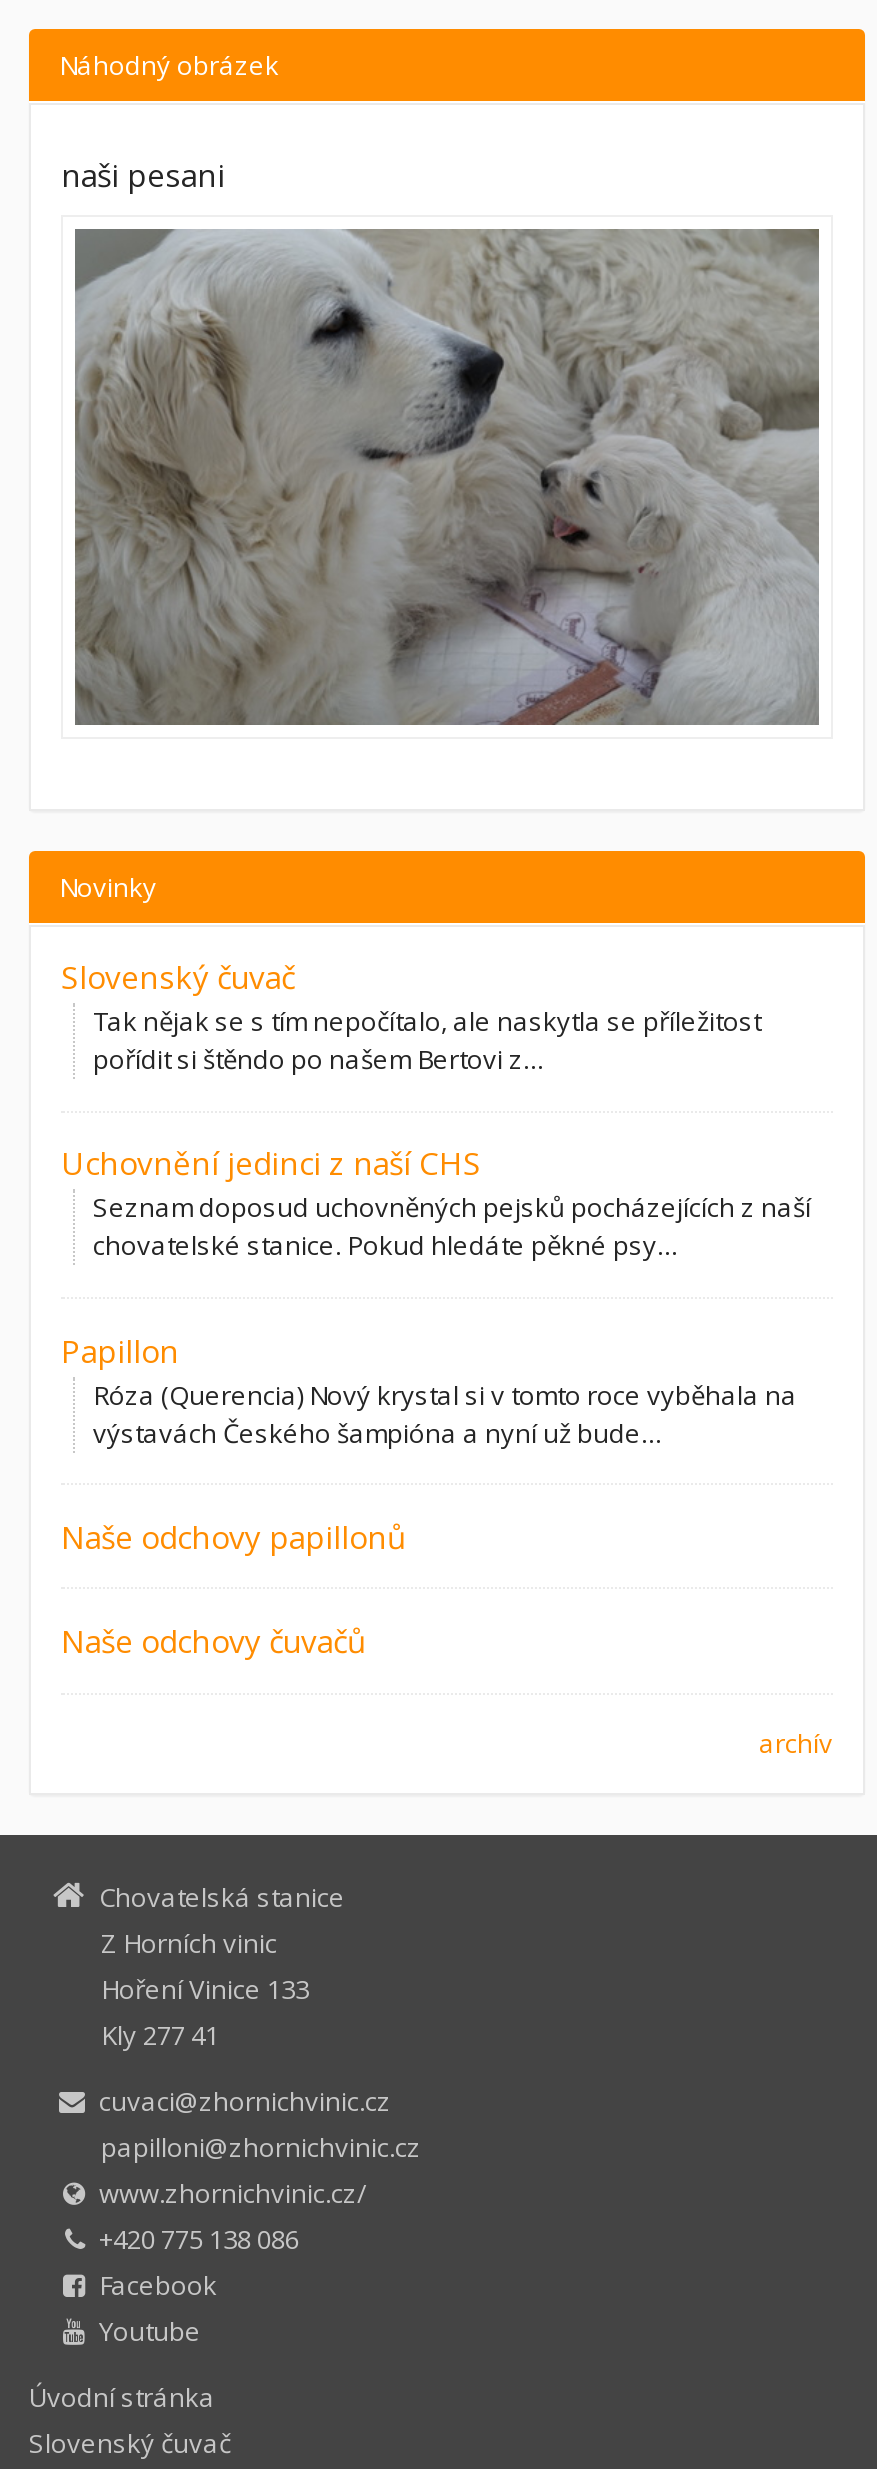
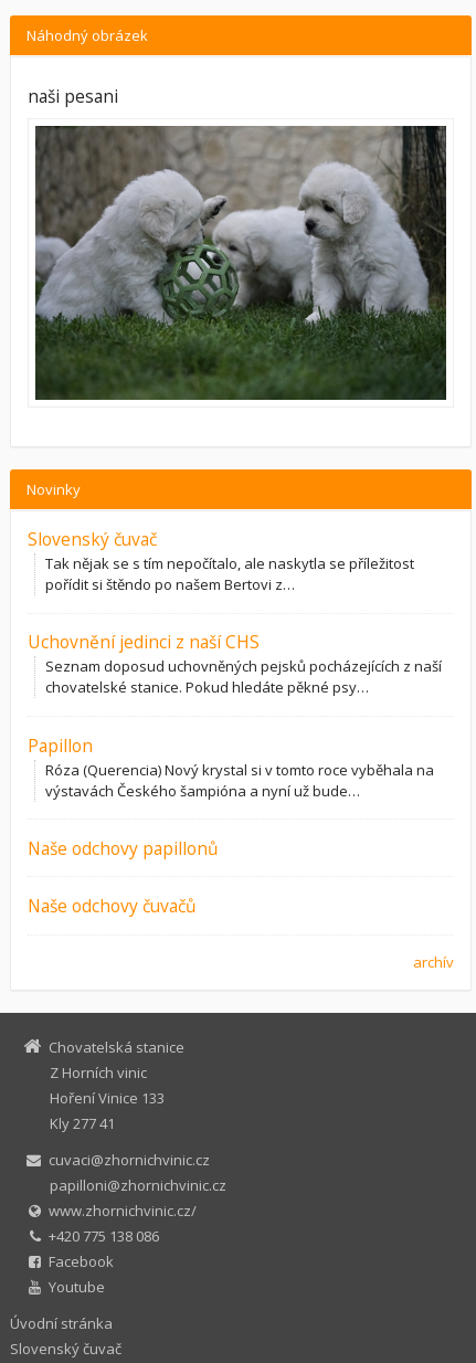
[75,227,819,725] [image] -> [35,125,446,400] [image]

